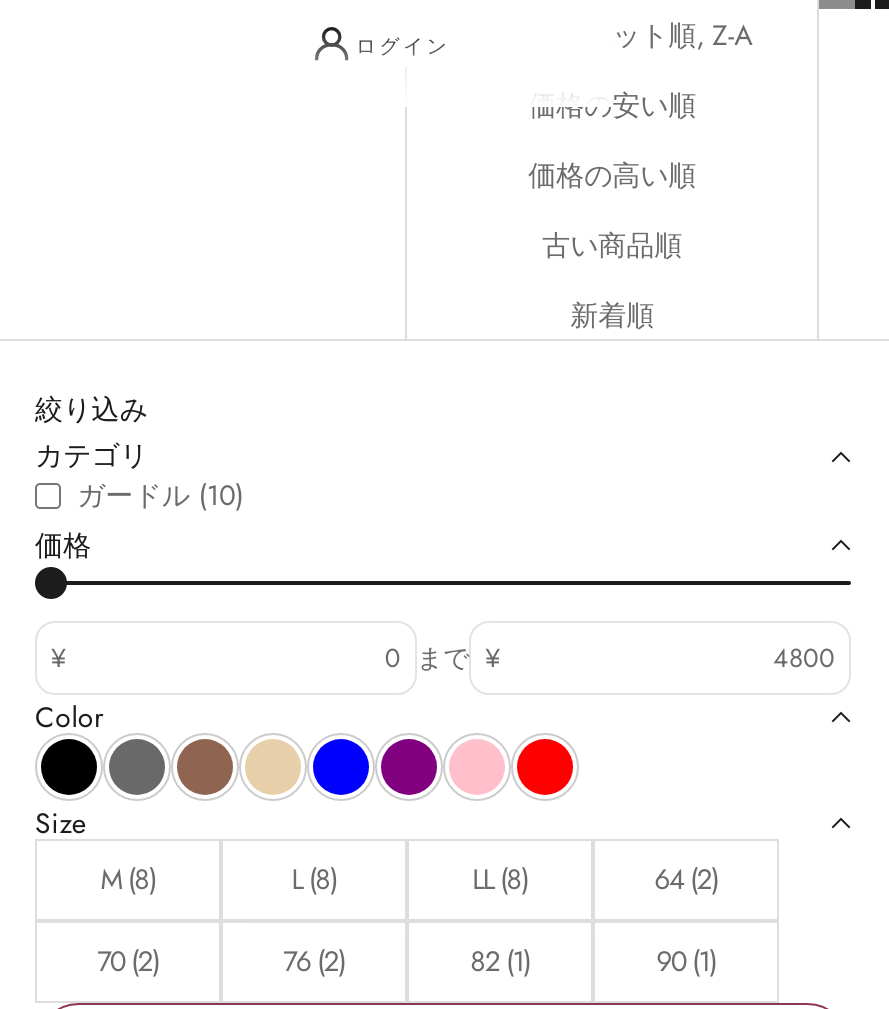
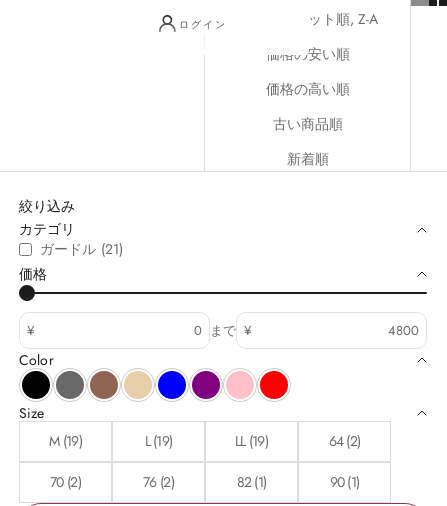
[77,476,244,516] ガードル (10) -> [40,239,123,259] ガードル (21)
[101,859,155,899] M (8) -> [49,431,82,451] M (19)
[291,859,337,899] L (8) -> [145,431,172,451] L (19)
[472,859,528,899] LL (8) -> [235,431,268,451] LL (19)

